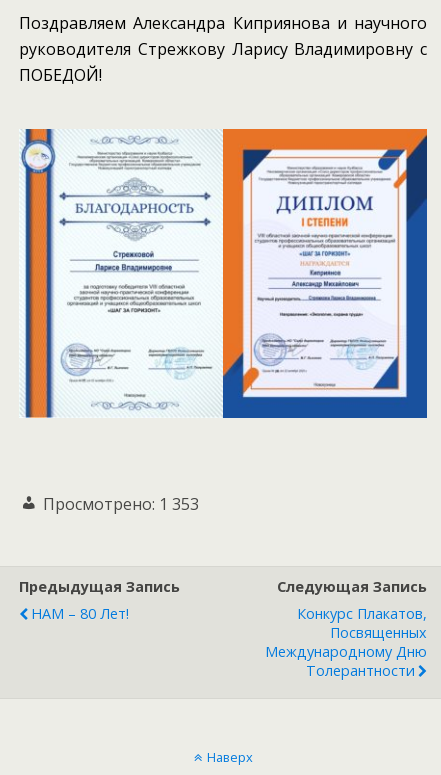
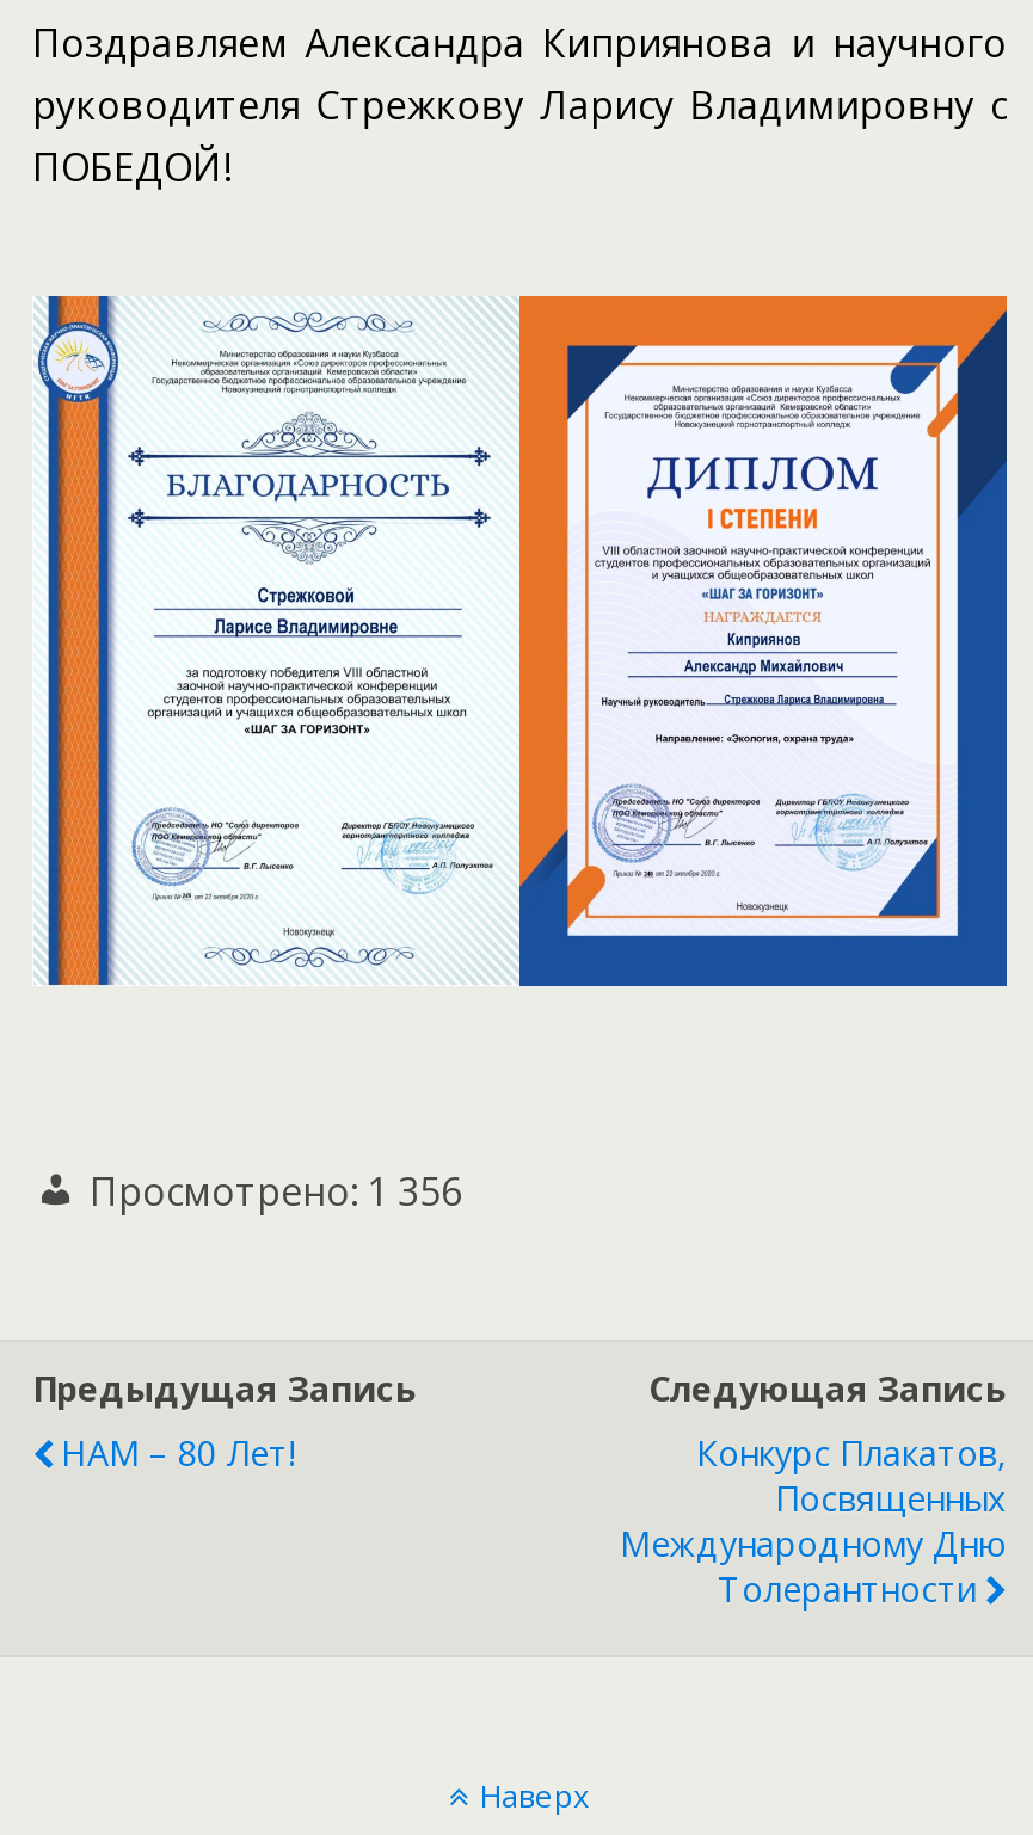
[43,493,199,515] Просмотрено: 1 353 -> [90,1164,462,1217] Просмотрено: 1 356

